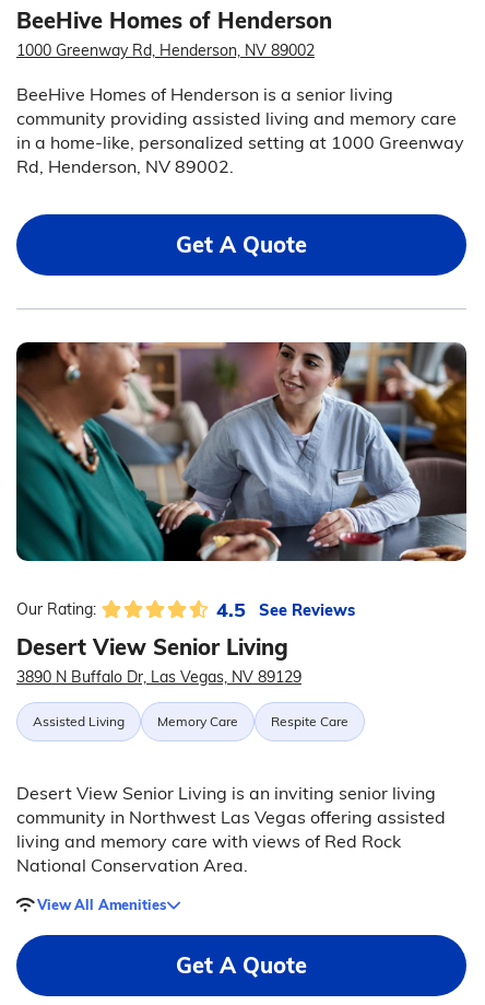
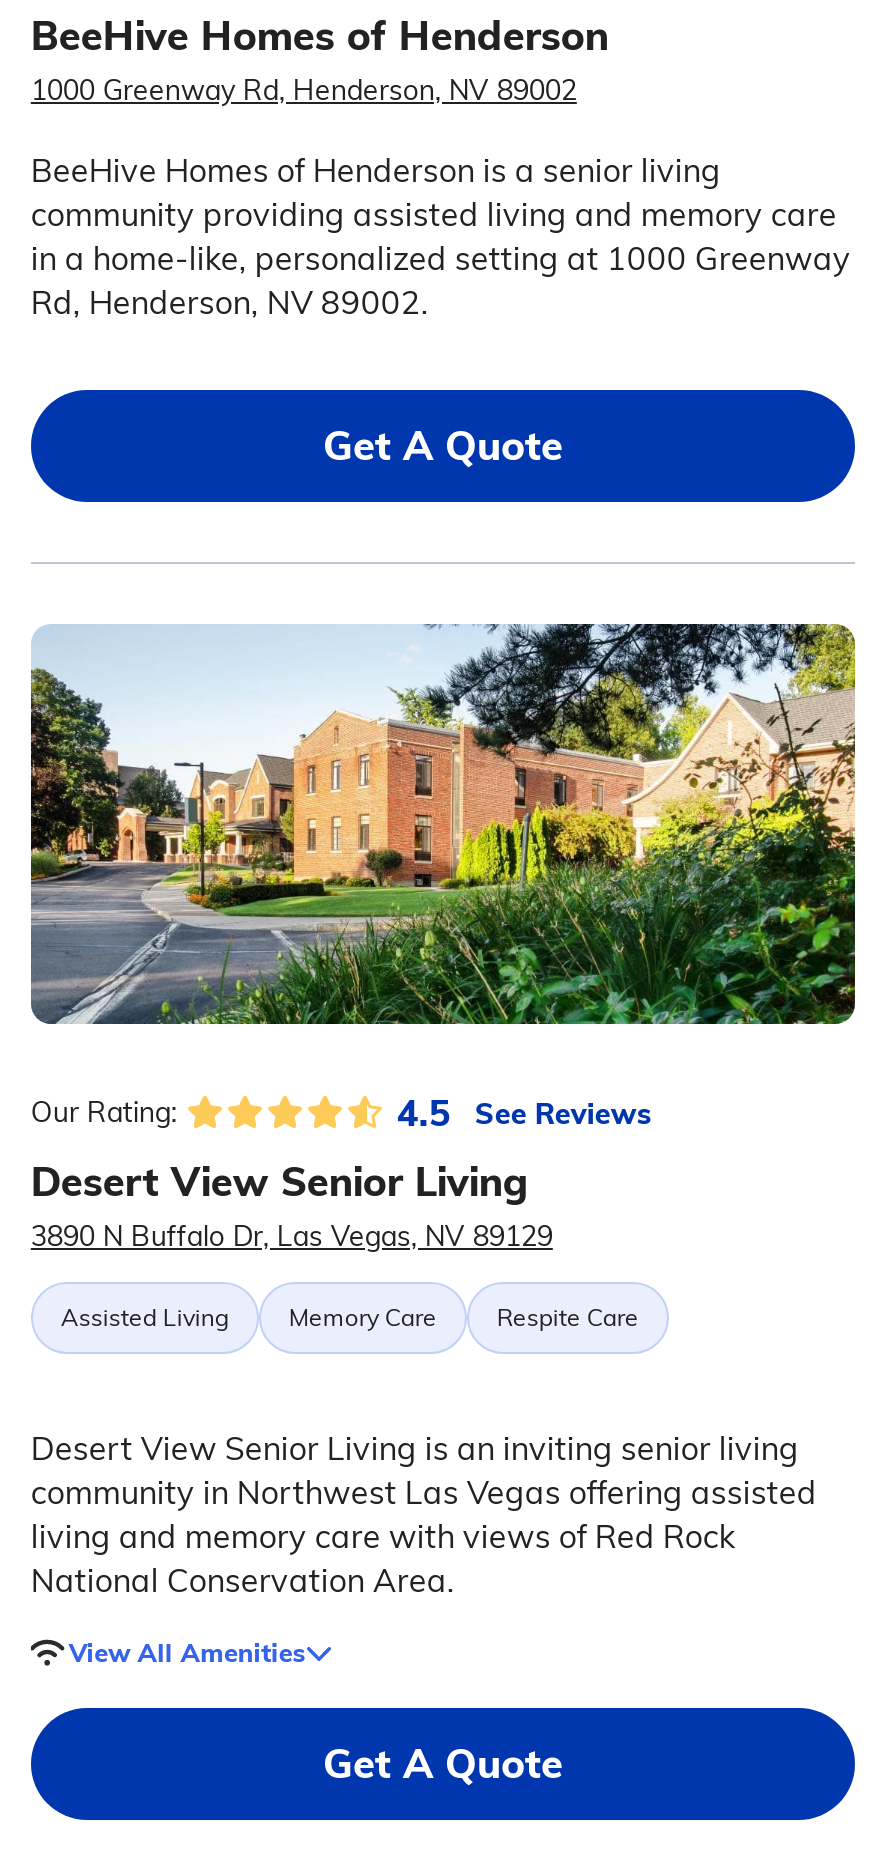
[15,341,468,562] [image] -> [29,622,857,1026] [image]

